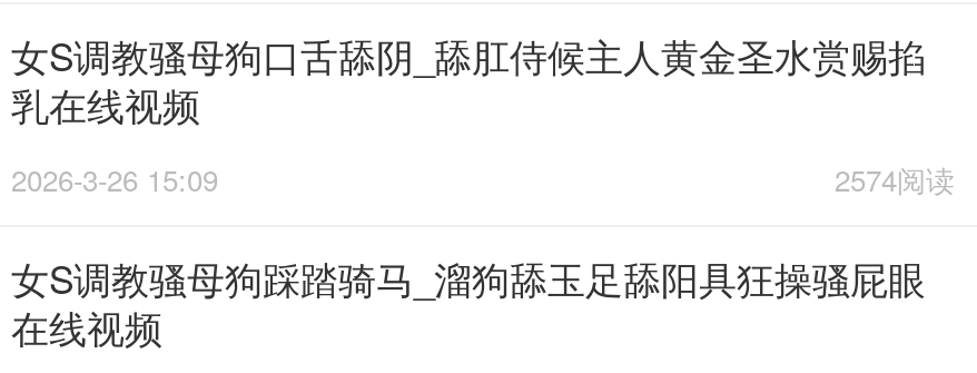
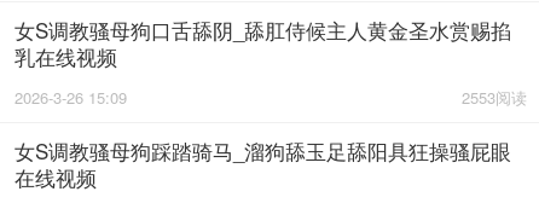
[835,159,955,201] 2574阅读 -> [462,86,527,109] 2553阅读

